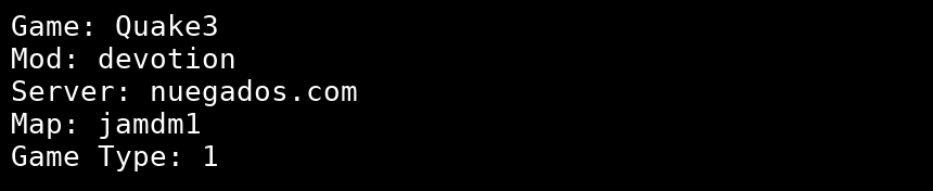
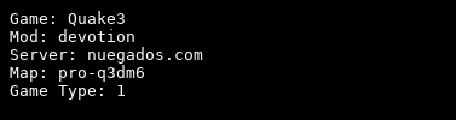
[11,107,202,140] Map: jamdm1 -> [10,64,145,82] Map: pro-q3dm6

